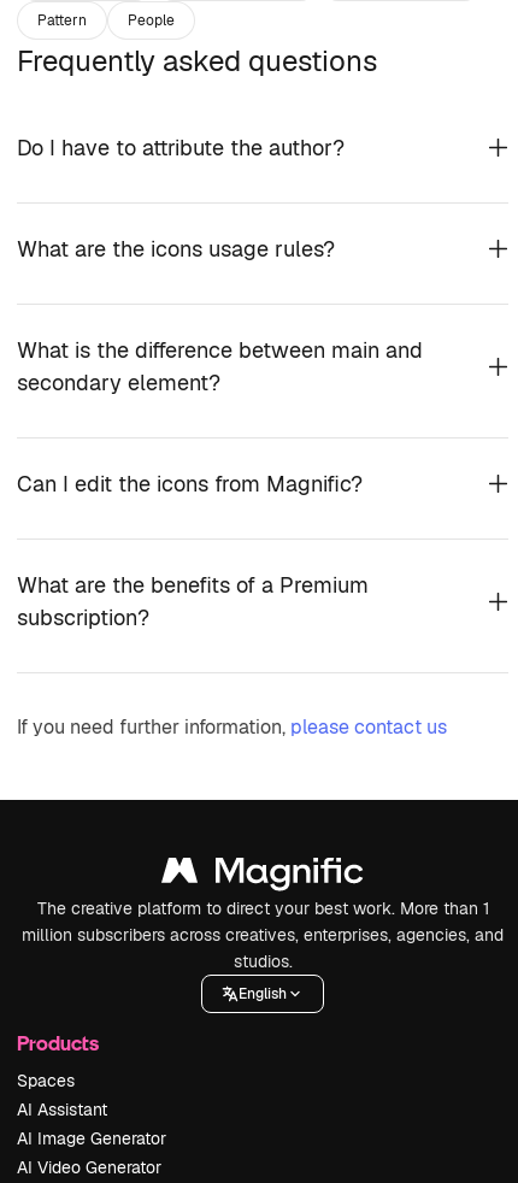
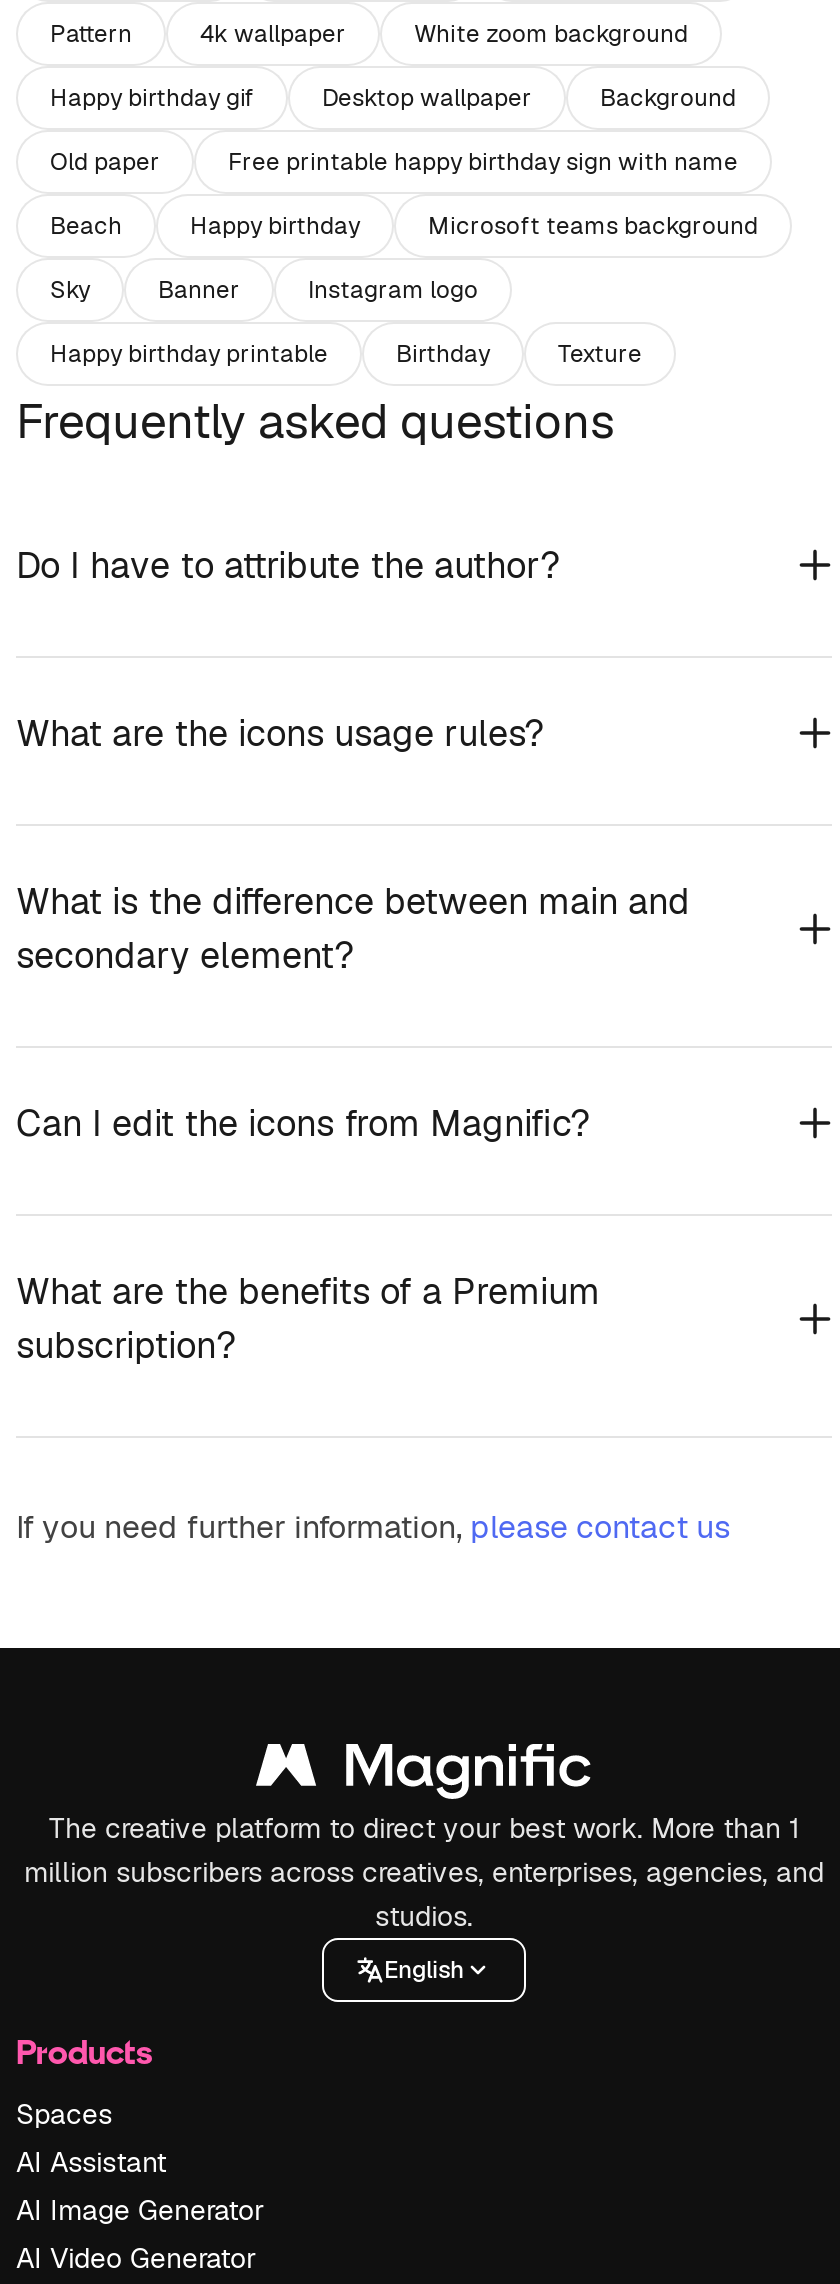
[128,10,175,30] People -> [50,17,758,369] 4k wallpaper | White zoom background | Happy birthday gif | Desktop wallpaper | Background | Old paper | Free printable happy birthday sign with name | Beach | Happy birthday | Microsoft teams background | Sky | Banner | Instagram logo | Happy birthday printable | Birthday | Texture

